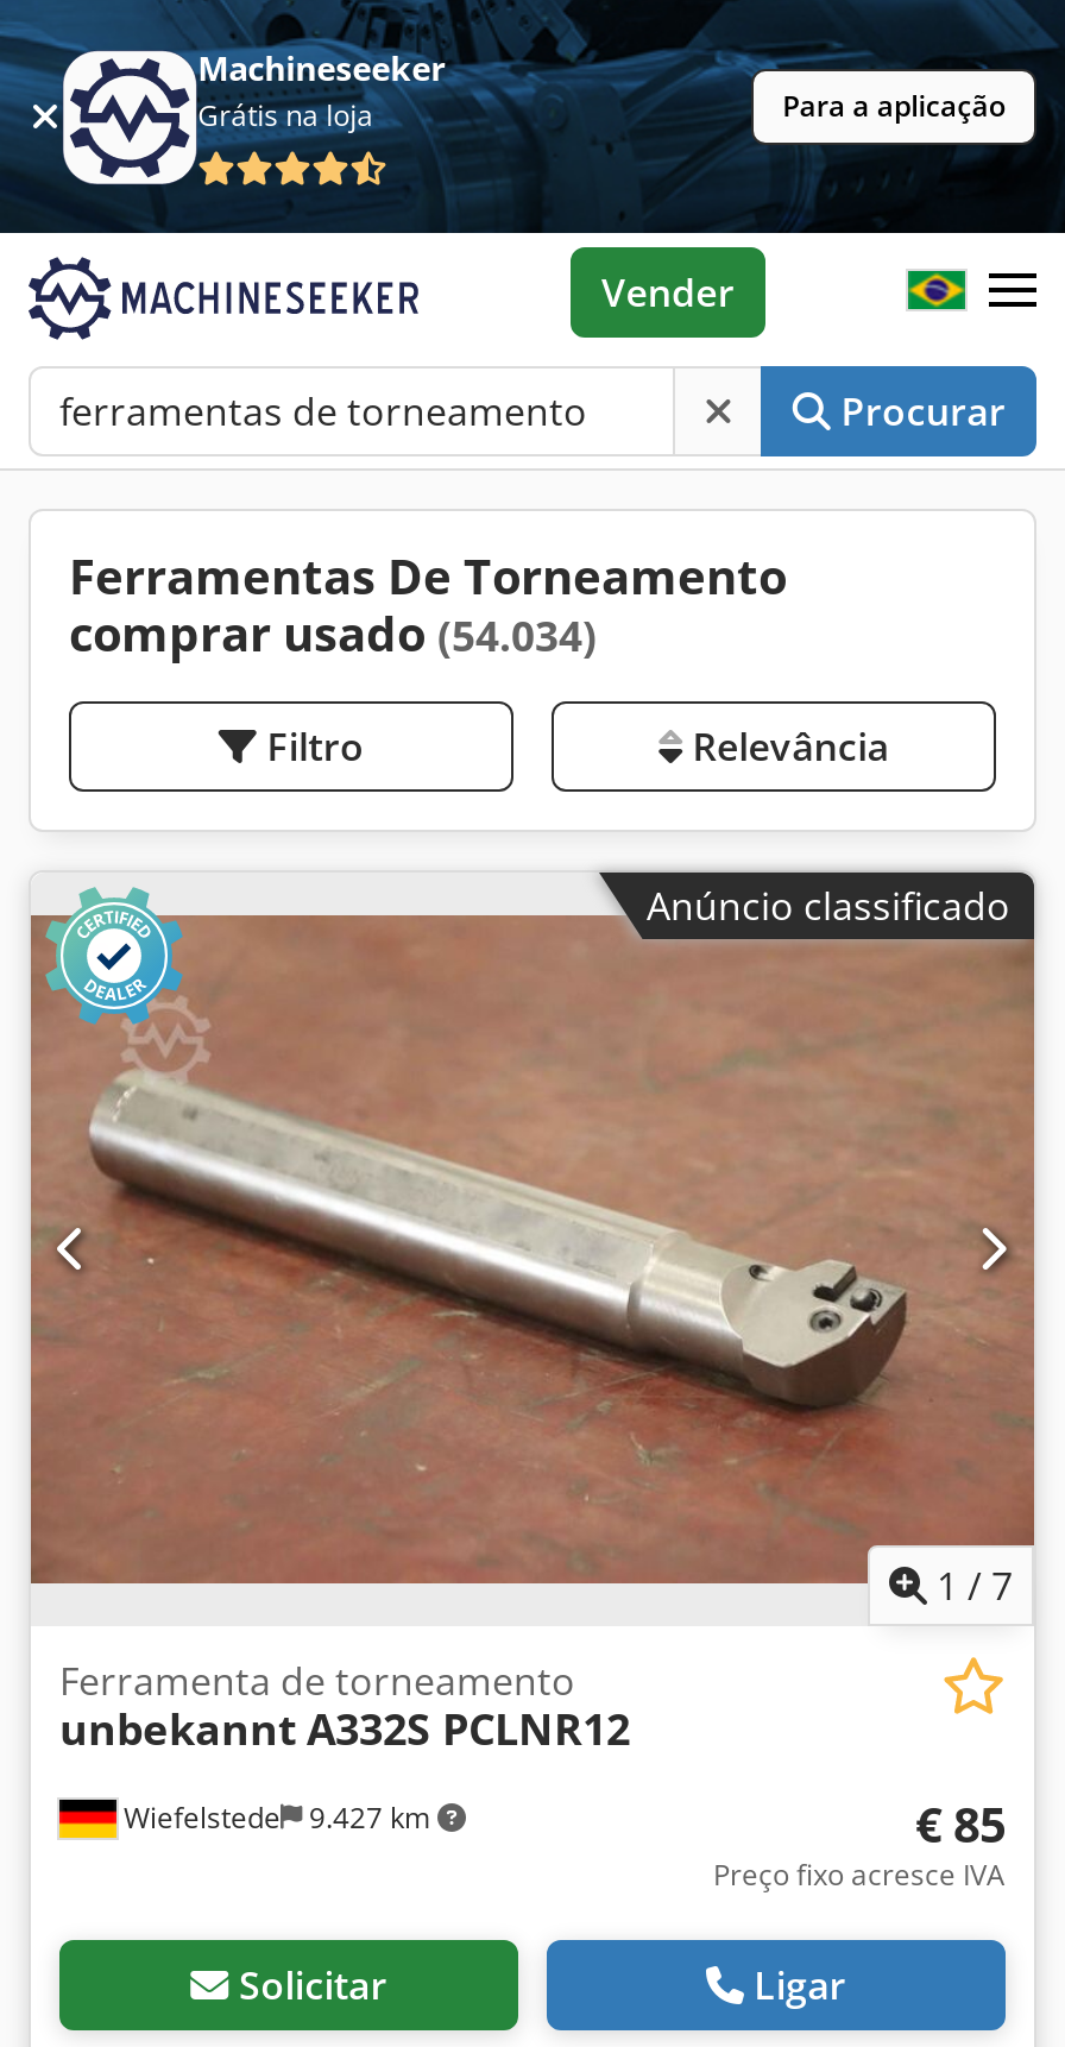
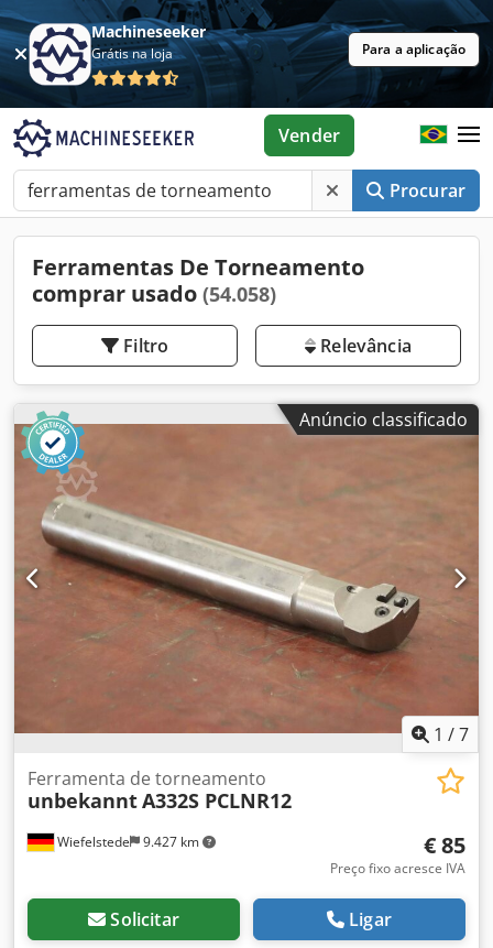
[69,601,597,666] comprar usado (54.034) -> [32,279,276,308] comprar usado (54.058)

